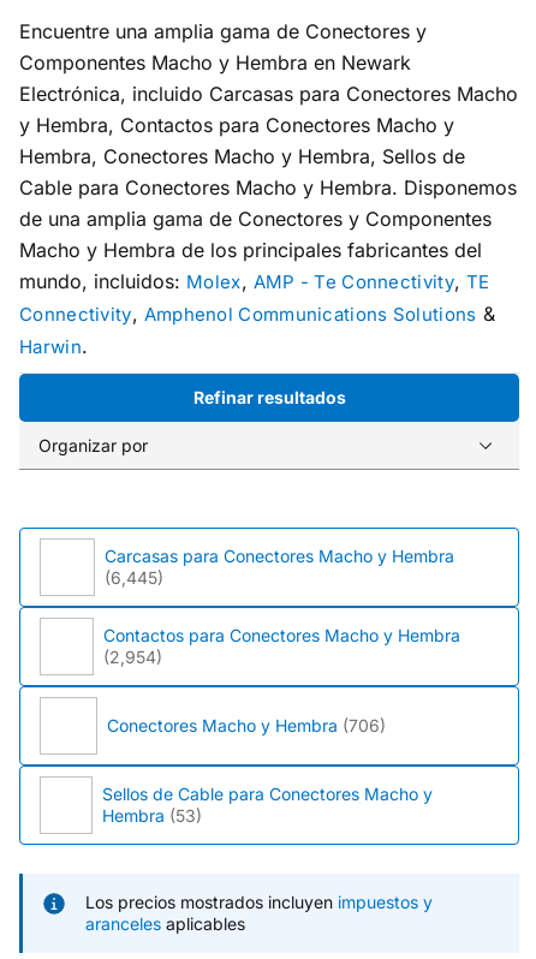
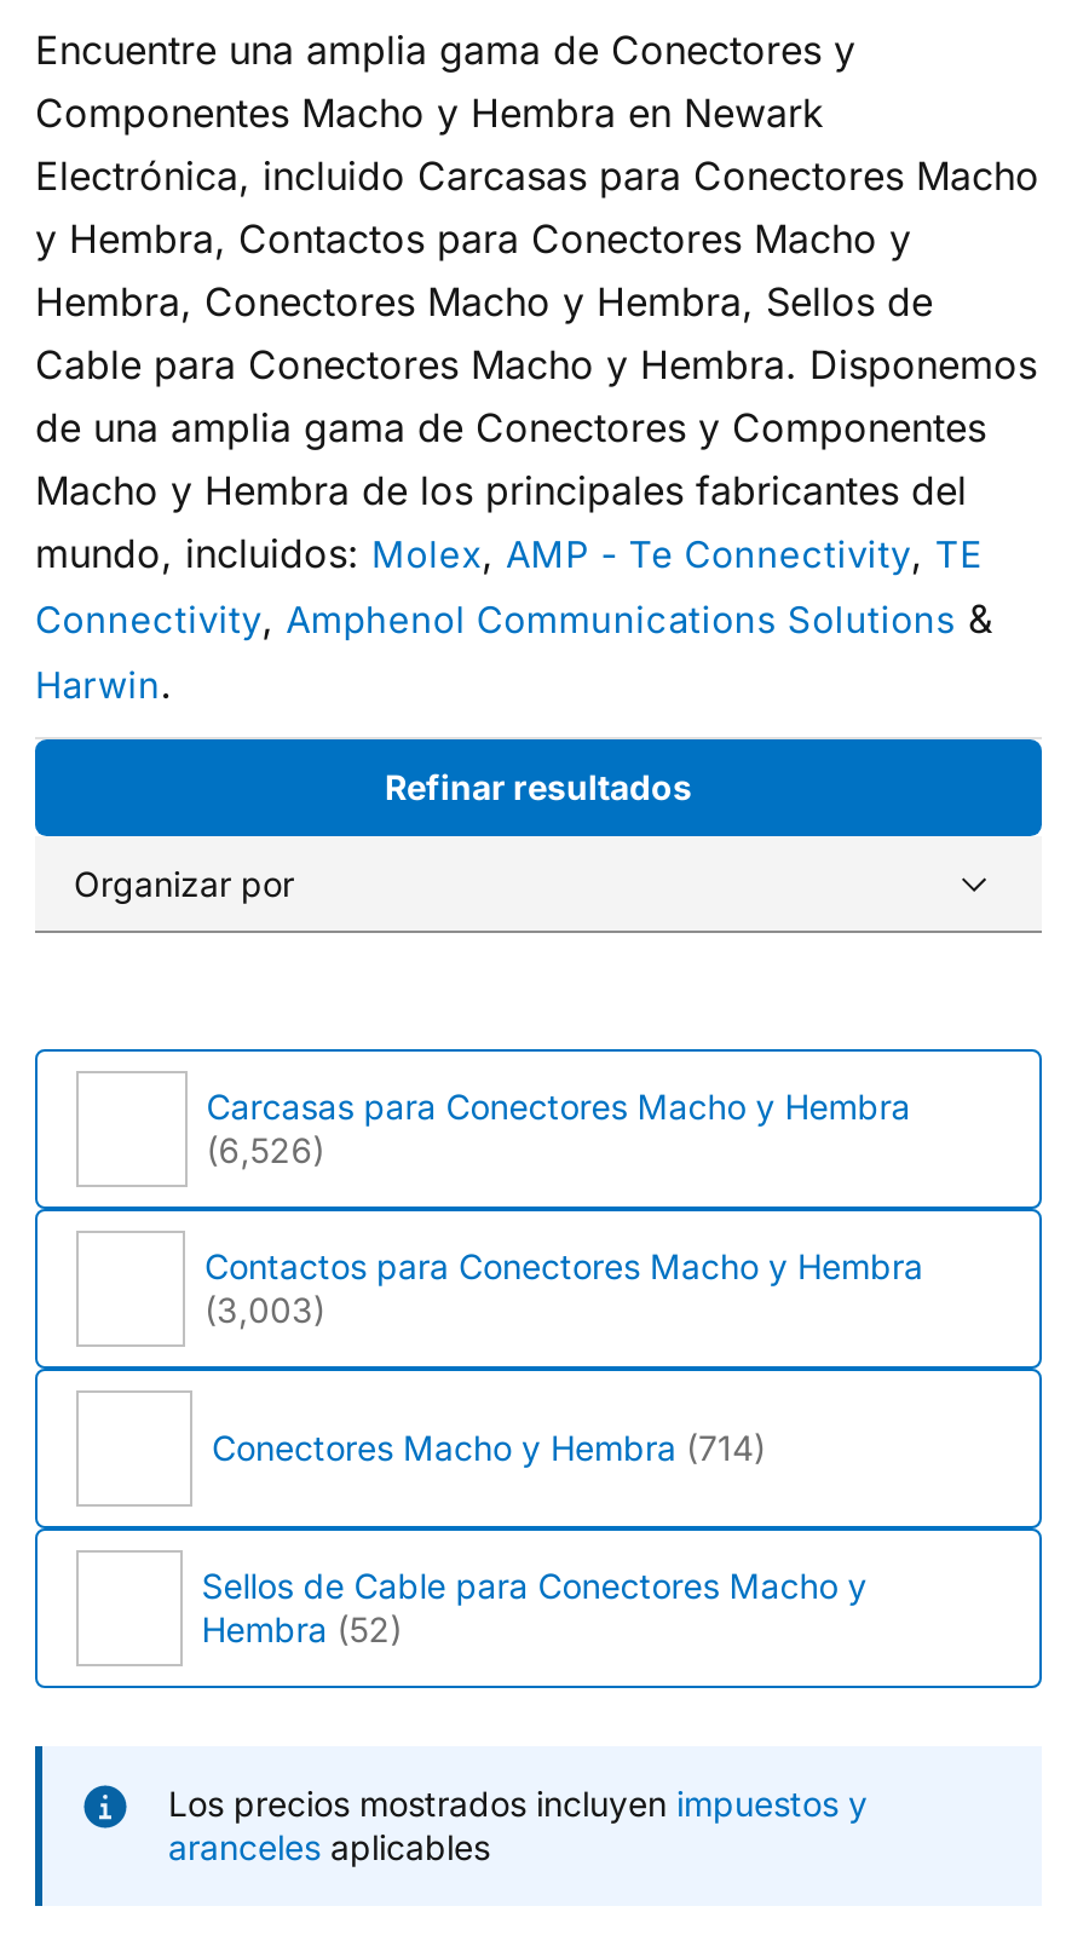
[104,567,163,588] (6,445) -> [206,1129,325,1170] (6,526)
[103,647,162,667] (2,954) -> [204,1289,325,1330] (3,003)
[107,715,386,735] Conectores Macho y Hembra (706) -> [212,1427,766,1468] Conectores Macho y Hembra (714)
[102,805,202,826] Hembra (53) -> [202,1608,402,1649] Hembra (52)

